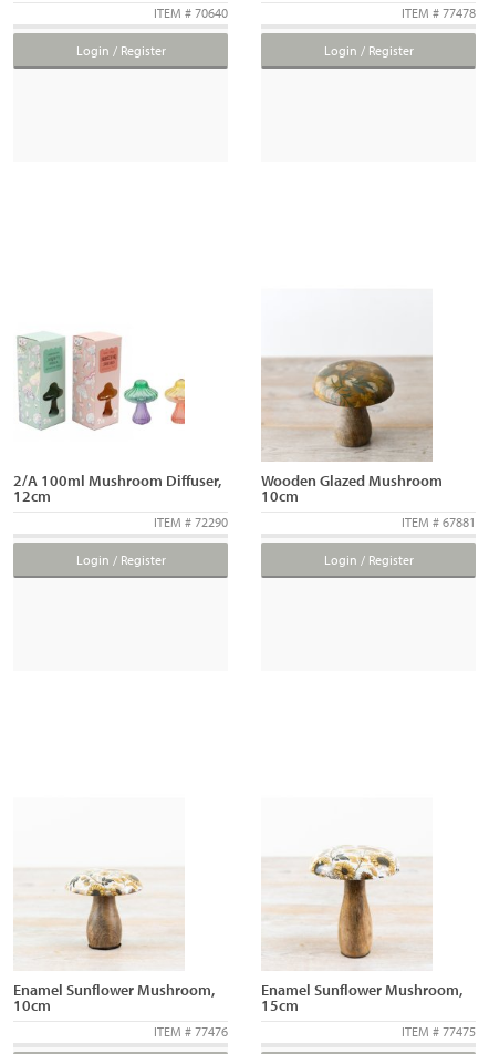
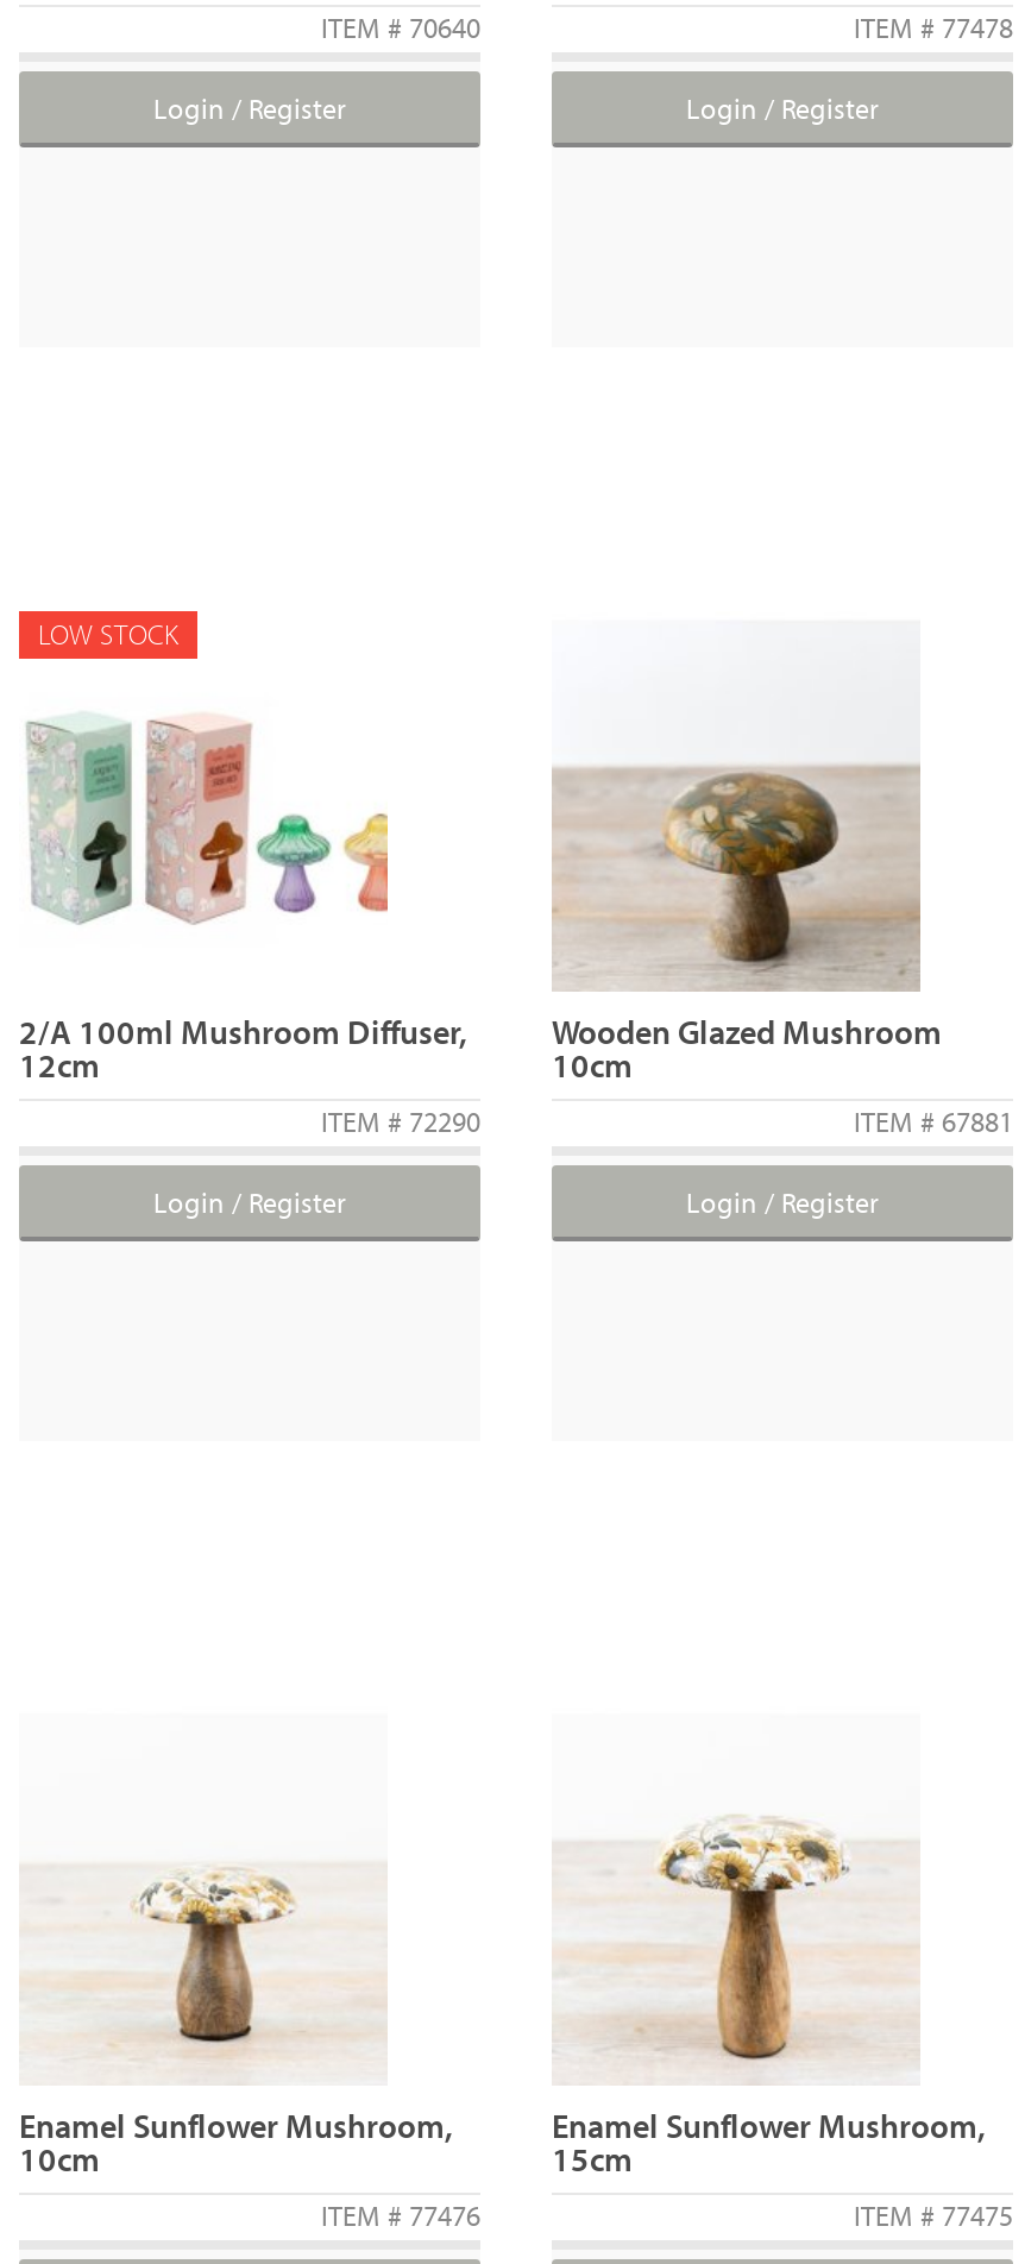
none -> [38,616,178,652] LOW STOCK

